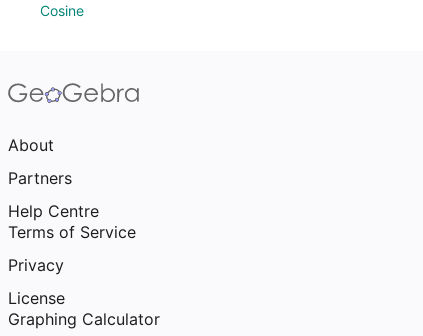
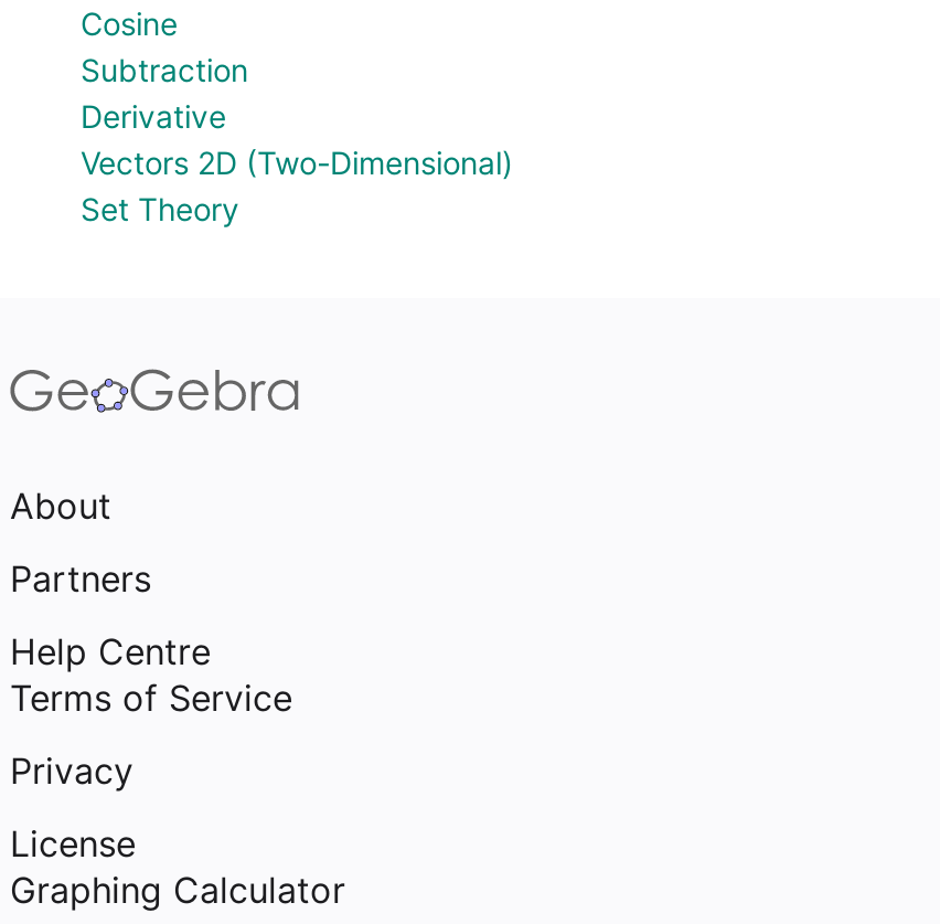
none -> [81,51,513,227] Subtraction | Derivative | Vectors 2D (Two-Dimensional) | Set Theory

